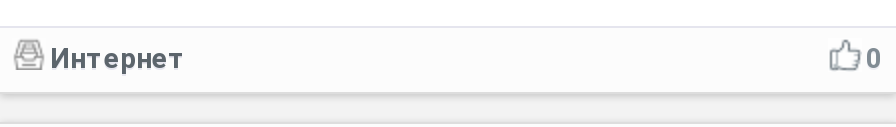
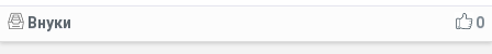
[50,43,186,75] Интернет -> [27,14,71,32] Внуки

